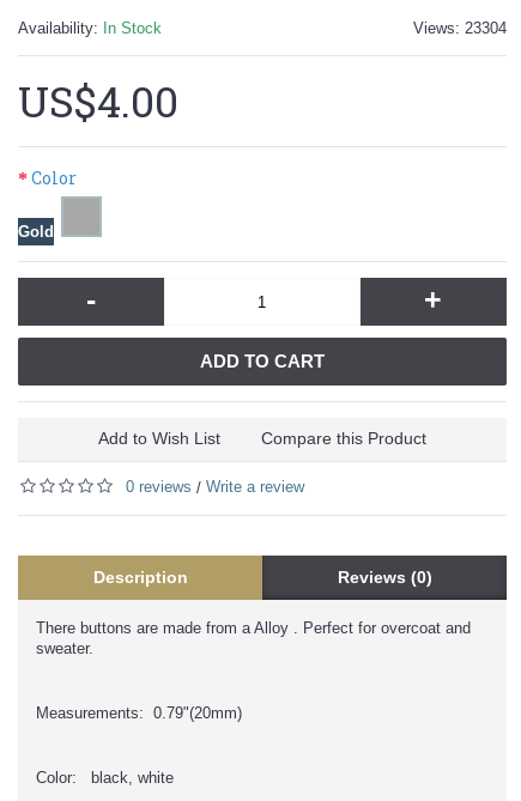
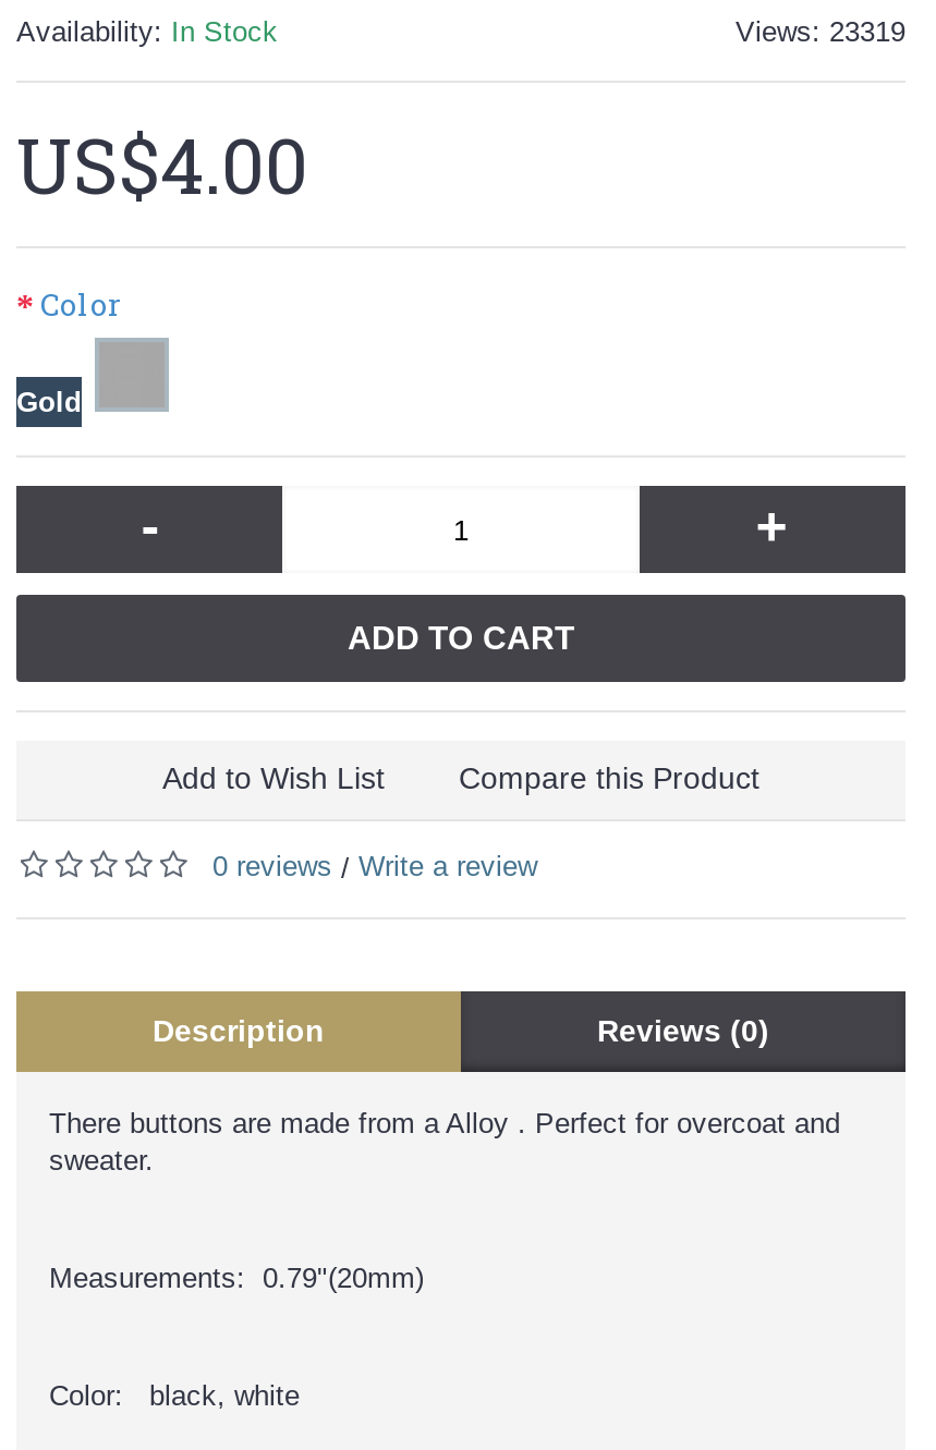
[413,19,507,37] Views: 23304 -> [736,15,905,48] Views: 23319

